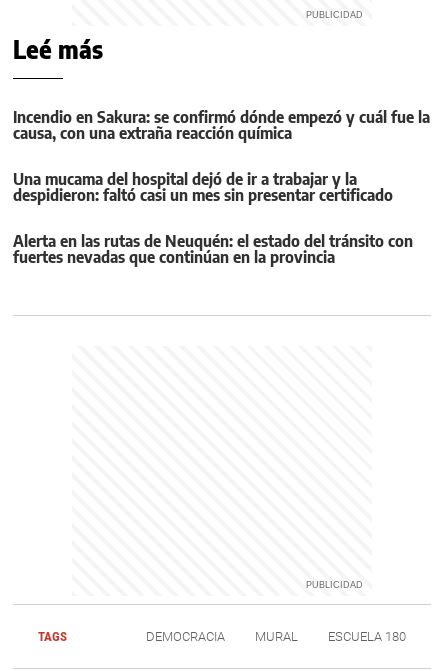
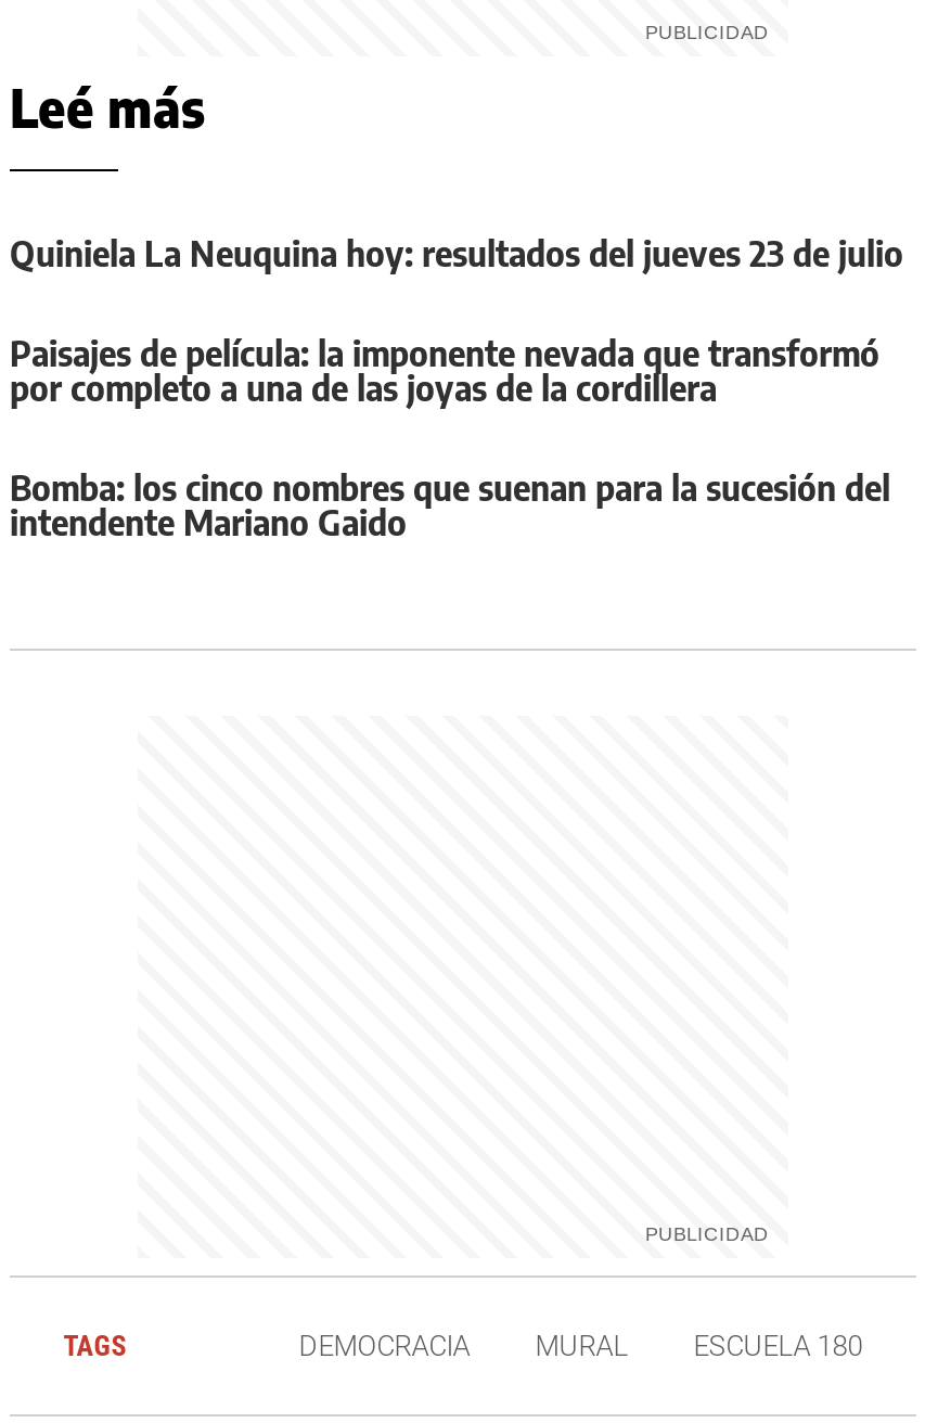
[13,107,430,143] Incendio en Sakura: se confirmó dónde empezó y cuál fue la | causa, con una extraña reacción química -> [10,232,903,275] Quiniela La Neuquina hoy: resultados del jueves 23 de julio
[13,169,393,205] Una mucama del hospital dejó de ir a trabajar y la | despidieron: faltó casi un mes sin presentar certificado -> [10,332,879,410] Paisajes de película: la imponente nevada que transformó | por completo a una de las joyas de la cordillera
[13,231,413,267] Alerta en las rutas de Neuquén: el estado del tránsito con | fuertes nevadas que continúan en la provincia -> [10,466,890,544] Bomba: los cinco nombres que suenan para la sucesión del | intendente Mariano Gaido

